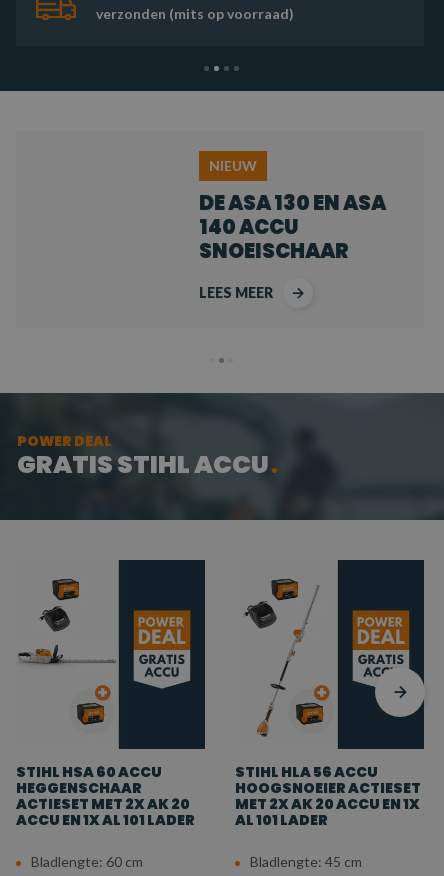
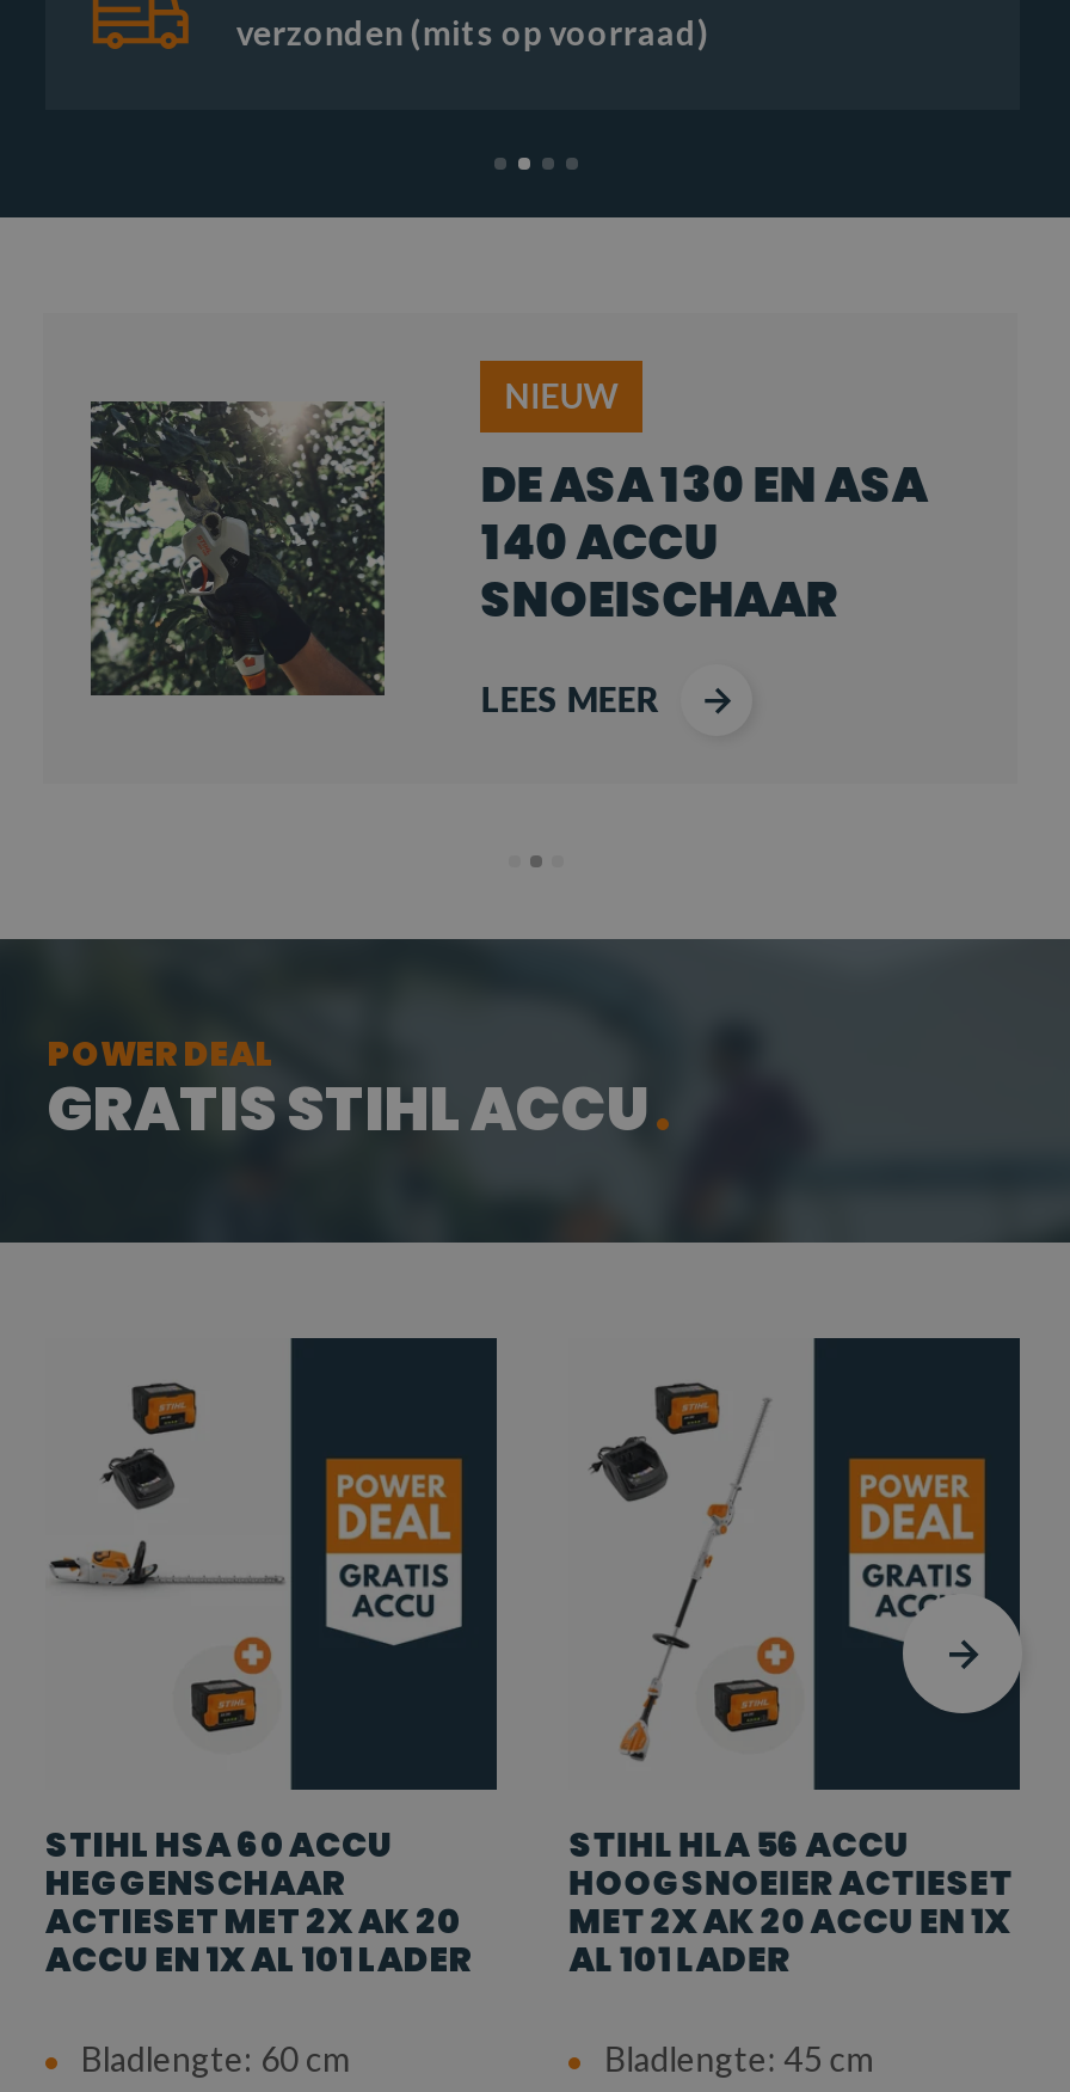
none -> [88,399,387,698] [image]

